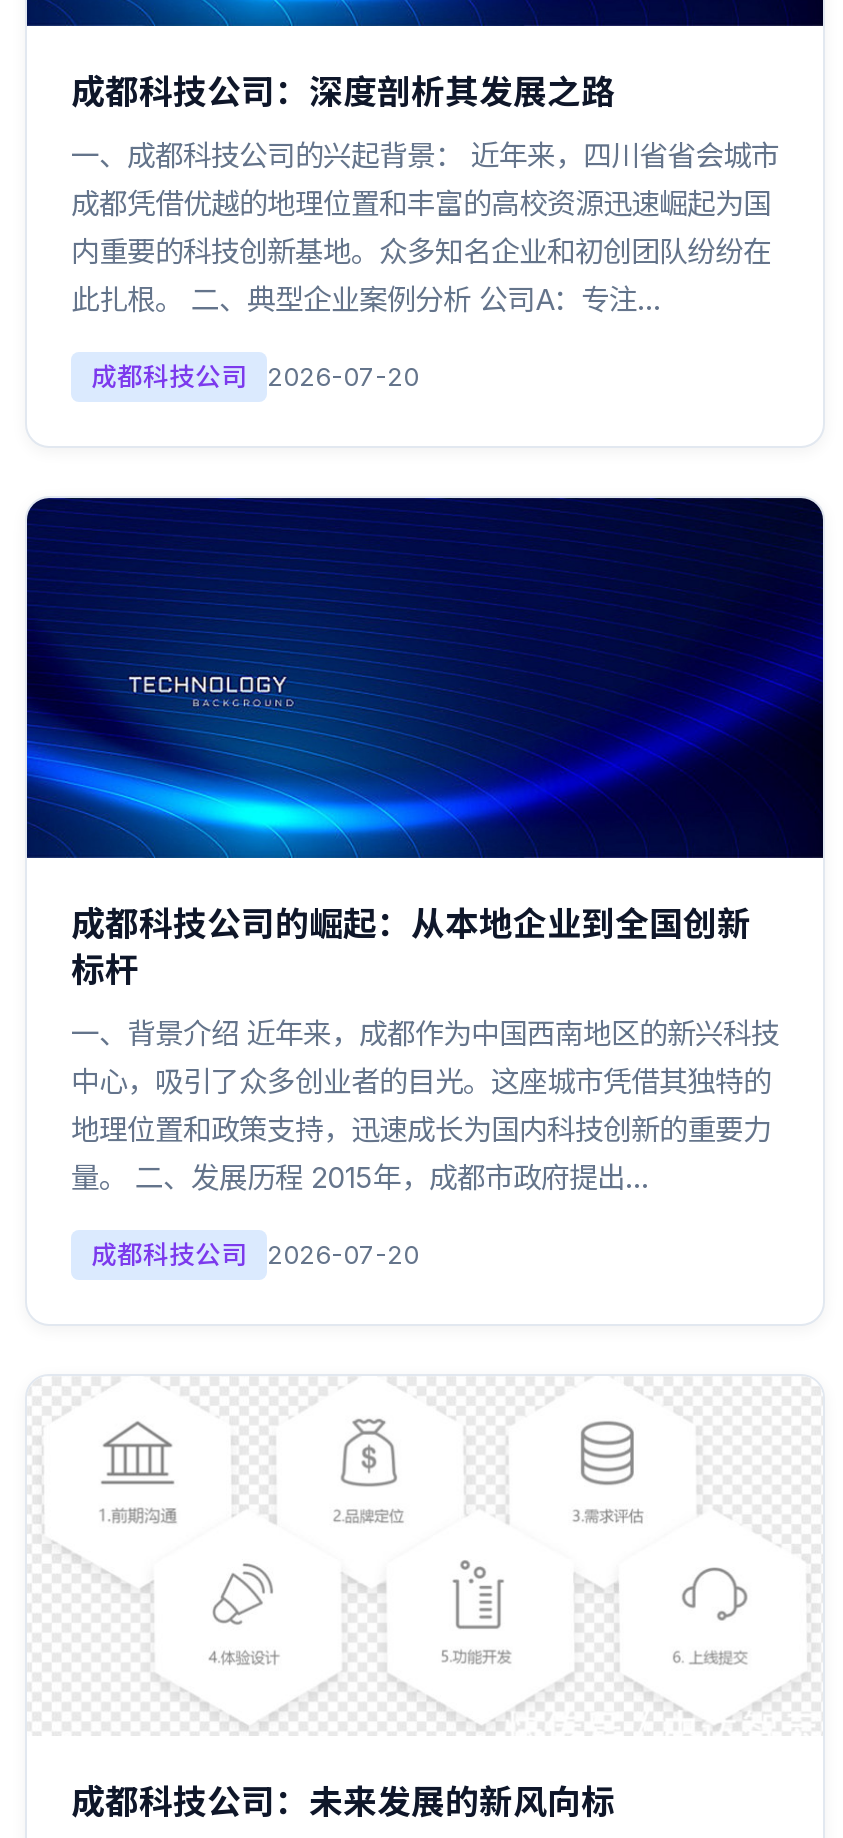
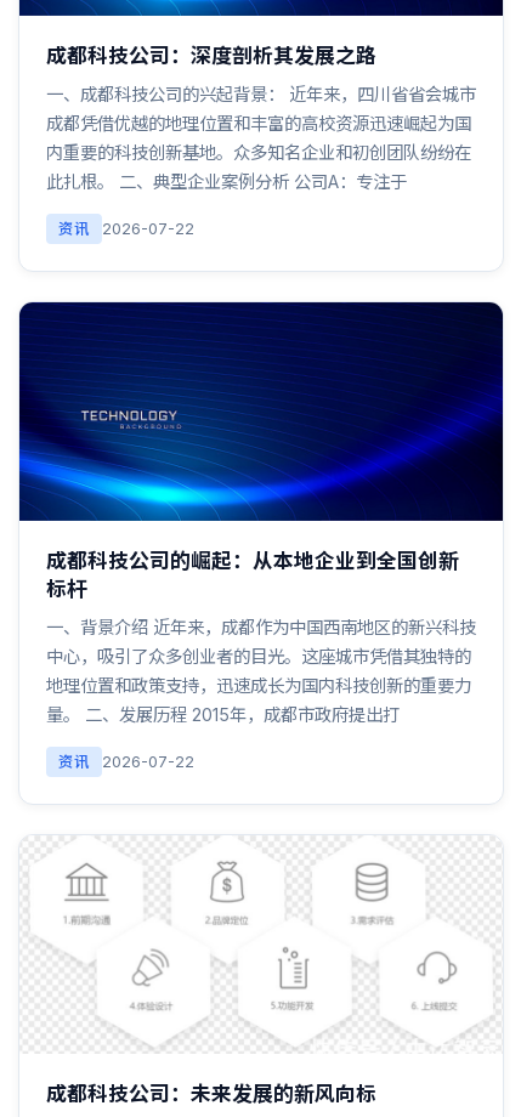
[71,282,661,316] 此扎根。 二、典型企业案例分析 公司A：专注… -> [46,171,407,192] 此扎根。 二、典型企业案例分析 公司A：专注于
[91,362,419,392] 成都科技公司 | 2026-07-20 -> [58,220,194,238] 资讯 | 2026-07-22
[71,1160,649,1194] 量。 二、发展历程 2015年，成都市政府提出… -> [46,704,400,725] 量。 二、发展历程 2015年，成都市政府提出打
[91,1240,419,1270] 成都科技公司 | 2026-07-20 -> [58,753,194,771] 资讯 | 2026-07-22

